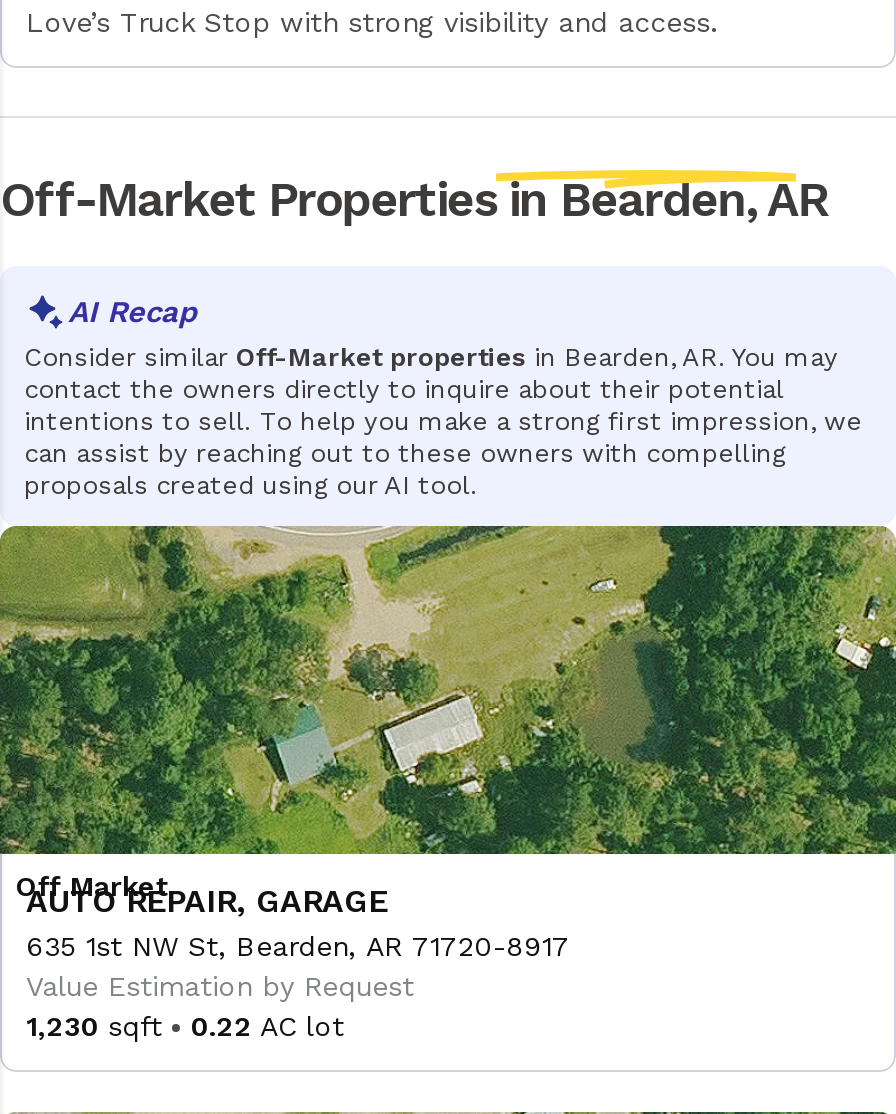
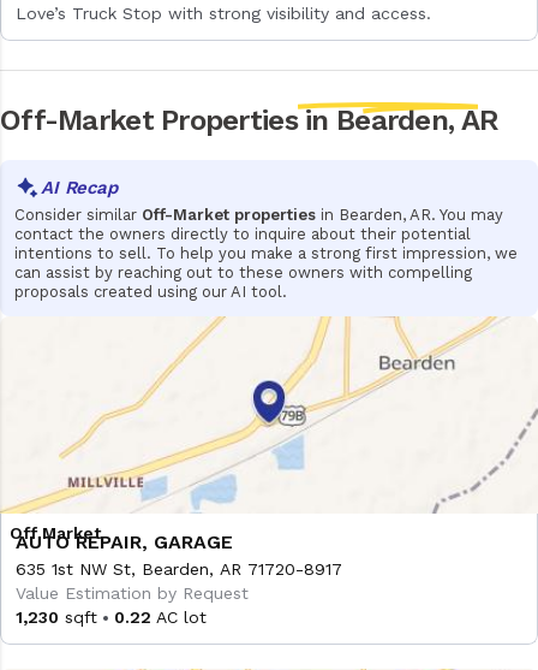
[6,524,890,856] [image] -> [4,316,534,514] [image]

